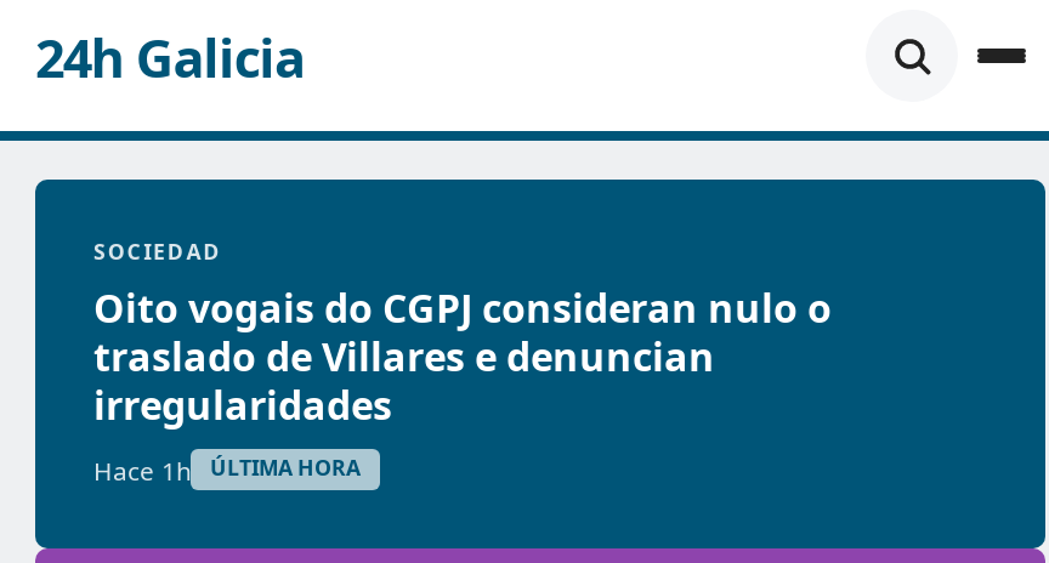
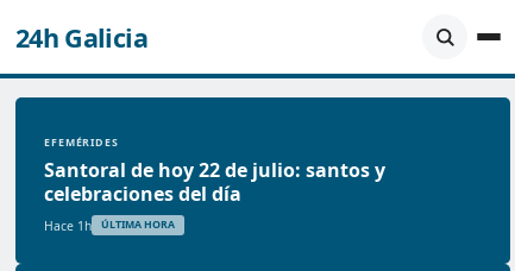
[93,238,832,432] SOCIEDAD | Oito vogais do CGPJ consideran nulo o | traslado de Villares e denuncian | irregularidades -> [44,135,385,207] EFEMÉRIDES | Santoral de hoy 22 de julio: santos y | celebraciones del día

